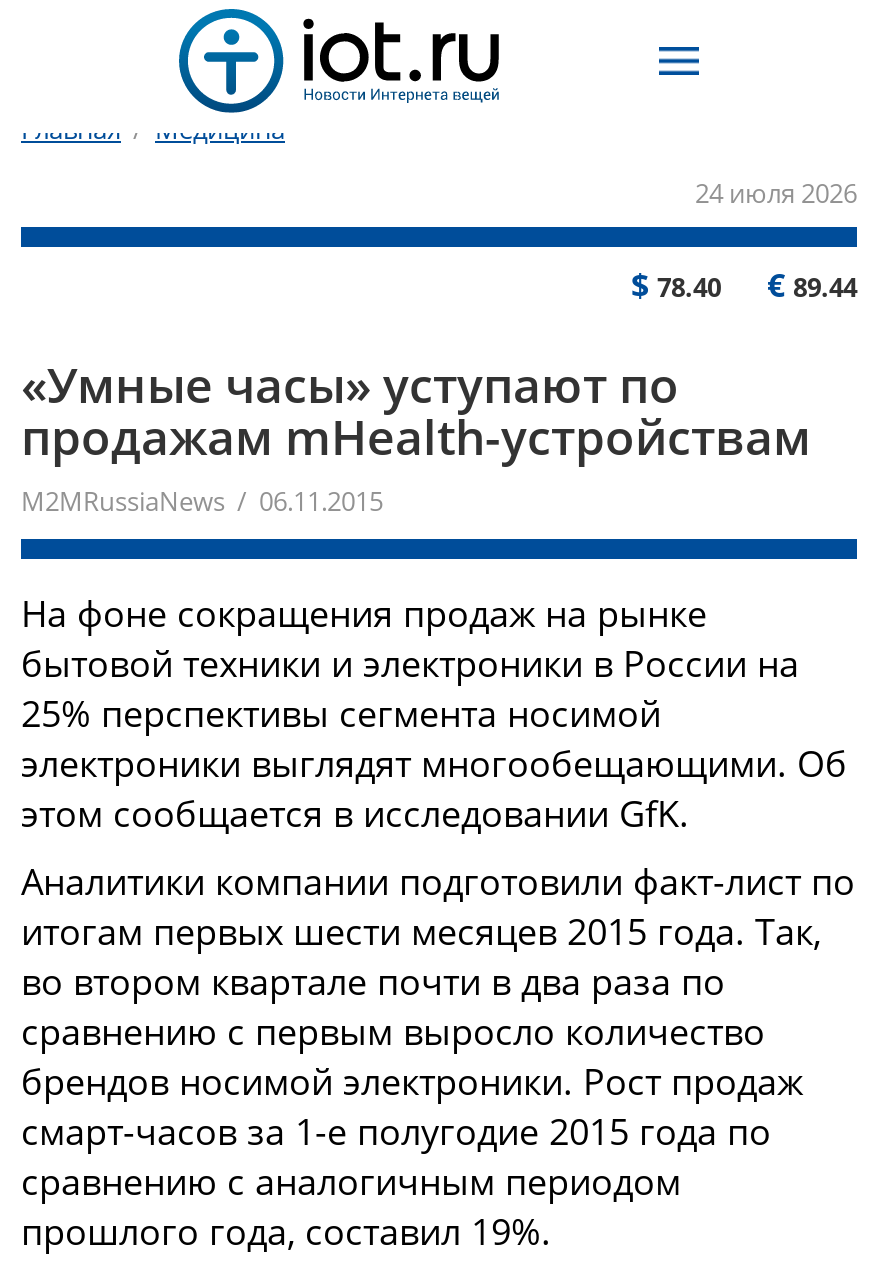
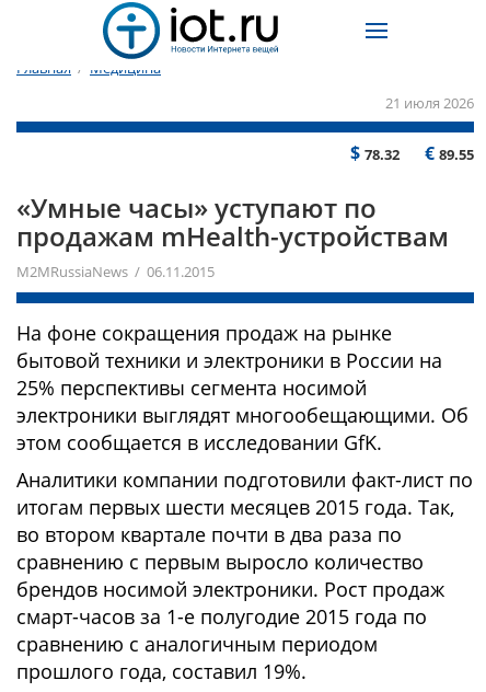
[695,175,857,211] 24 июля 2026 -> [385,93,474,113] 21 июля 2026
[631,263,721,307] $78.40 -> [350,141,400,165] $78.32
[767,263,857,307] €89.44 -> [425,141,474,165] €89.55

